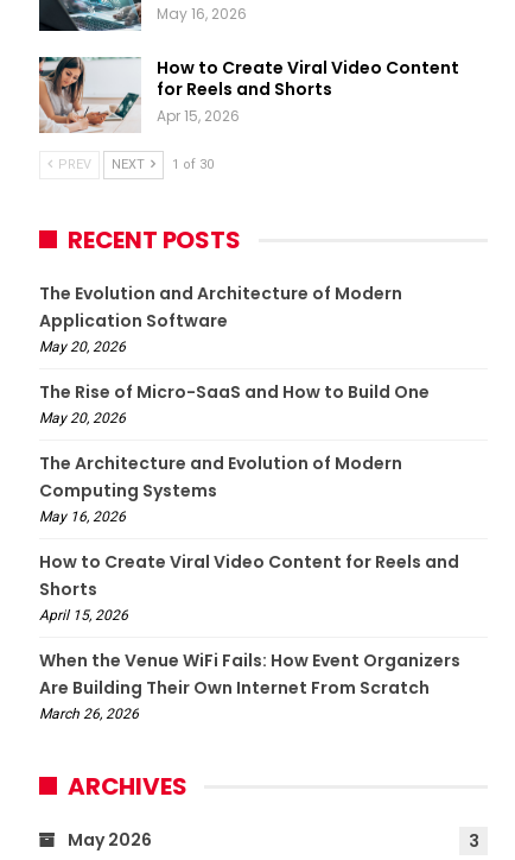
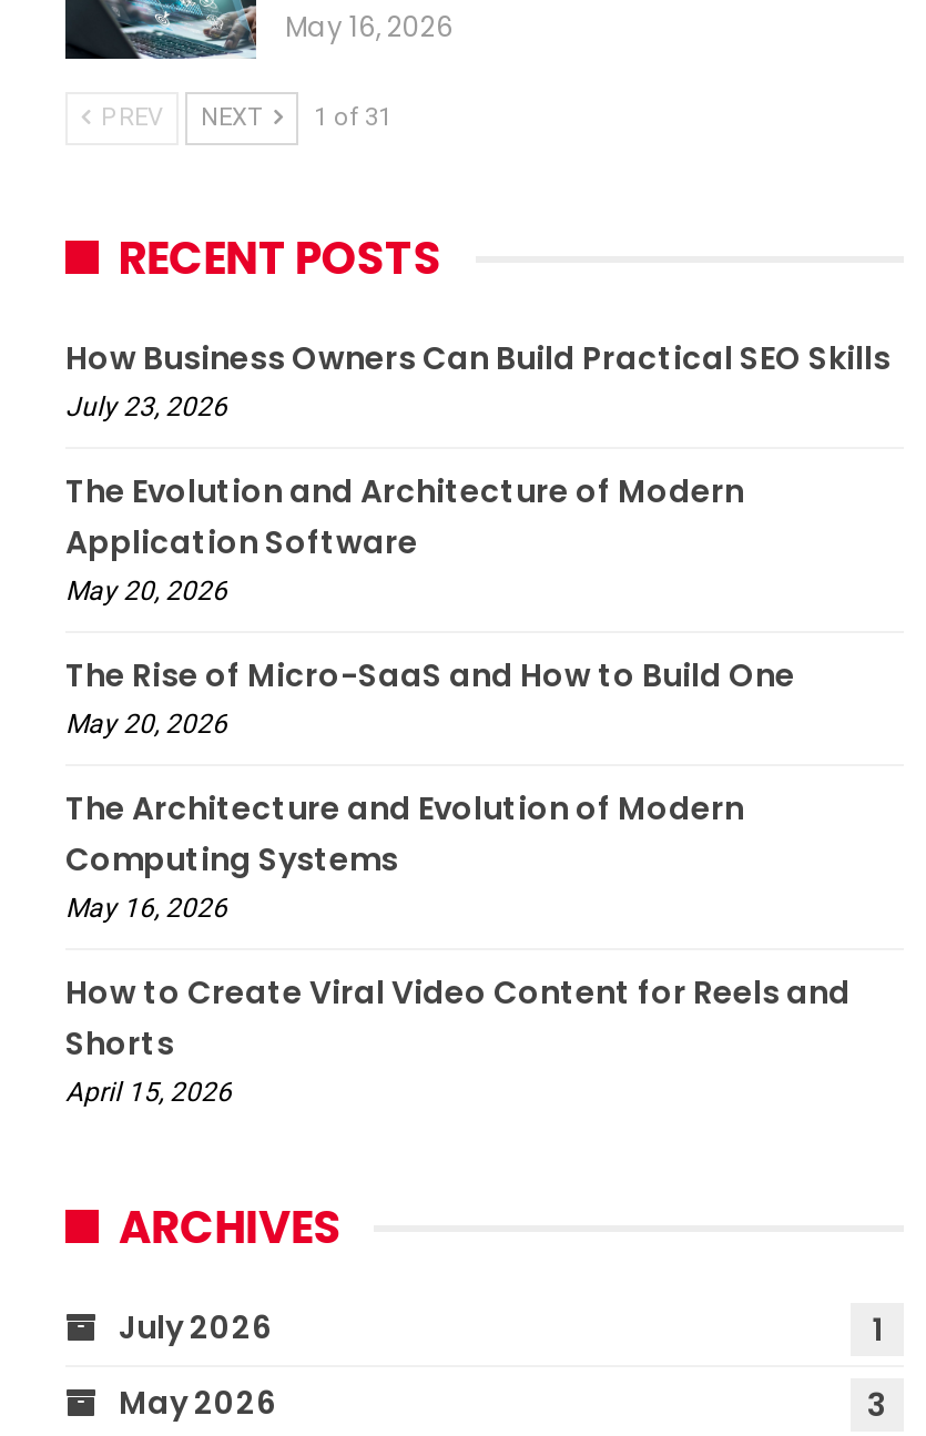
[38,56,459,134] [image] | How to Create Viral Video Content | for Reels and Shorts | Apr 15, 2026 -> none
[55,156,214,172] PREV NEXT 1 of 30 -> [94,102,391,131] PREV NEXT 1 of 31
none -> [65,335,891,422] How Business Owners Can Build Practical SEO Skills | July 23, 2026
[39,648,460,722] When the Venue WiFi Fails: How Event Organizers | Are Building Their Own Internet From Scratch | March 26, 2026 -> none
moved [68,769,187,803] -> [119,1196,341,1258]: ARCHIVES
none -> [119,1304,883,1351] July 2026 | 1

